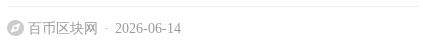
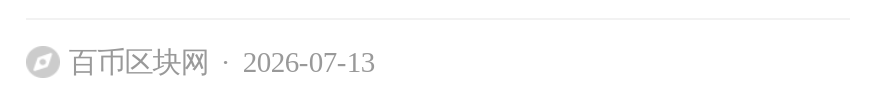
[28,20,181,36] 百币区块网 2026-06-14 -> [69,46,375,78] 百币区块网 2026-07-13

